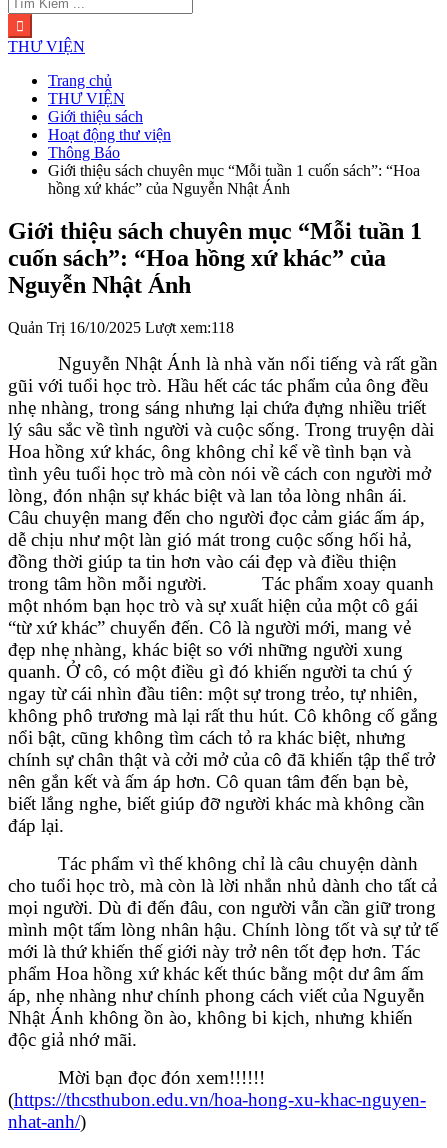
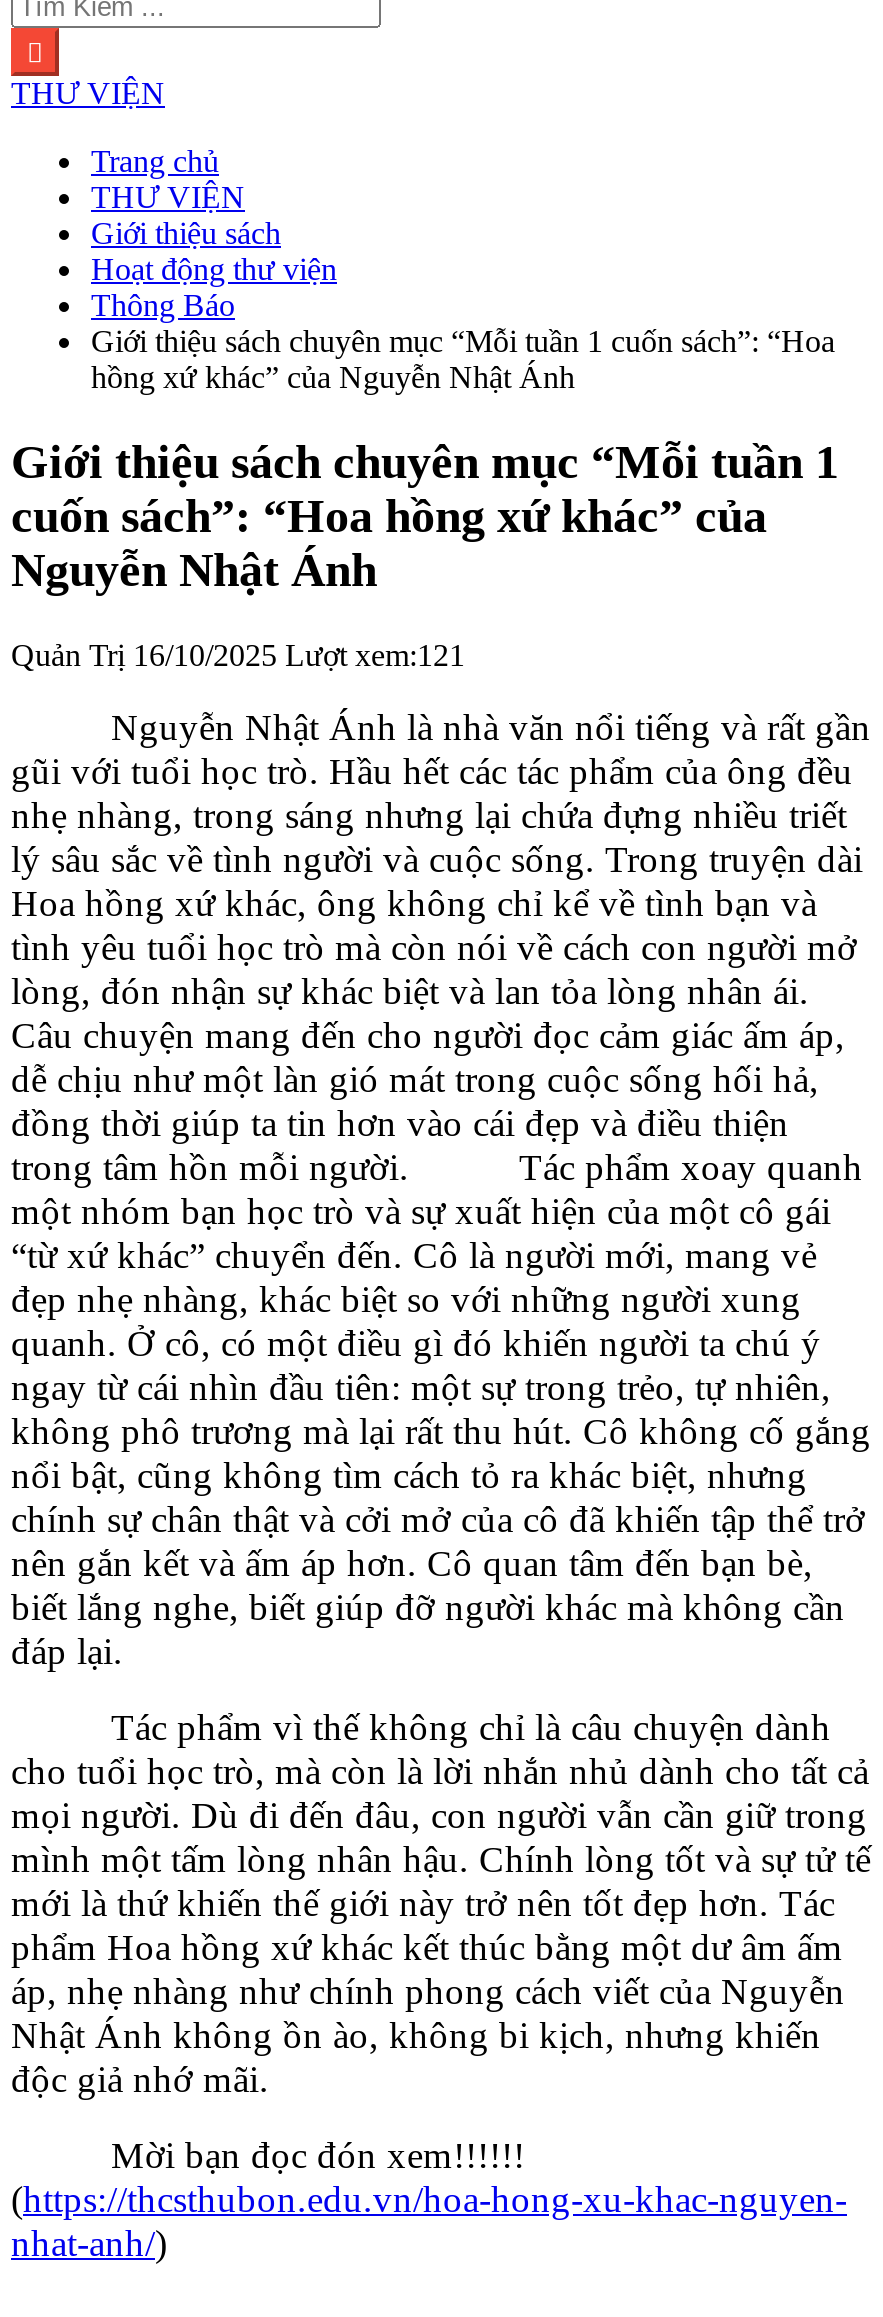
[8,319,234,336] Quản Trị 16/10/2025 Lượt xem:118 -> [11,638,465,672] Quản Trị 16/10/2025 Lượt xem:121

